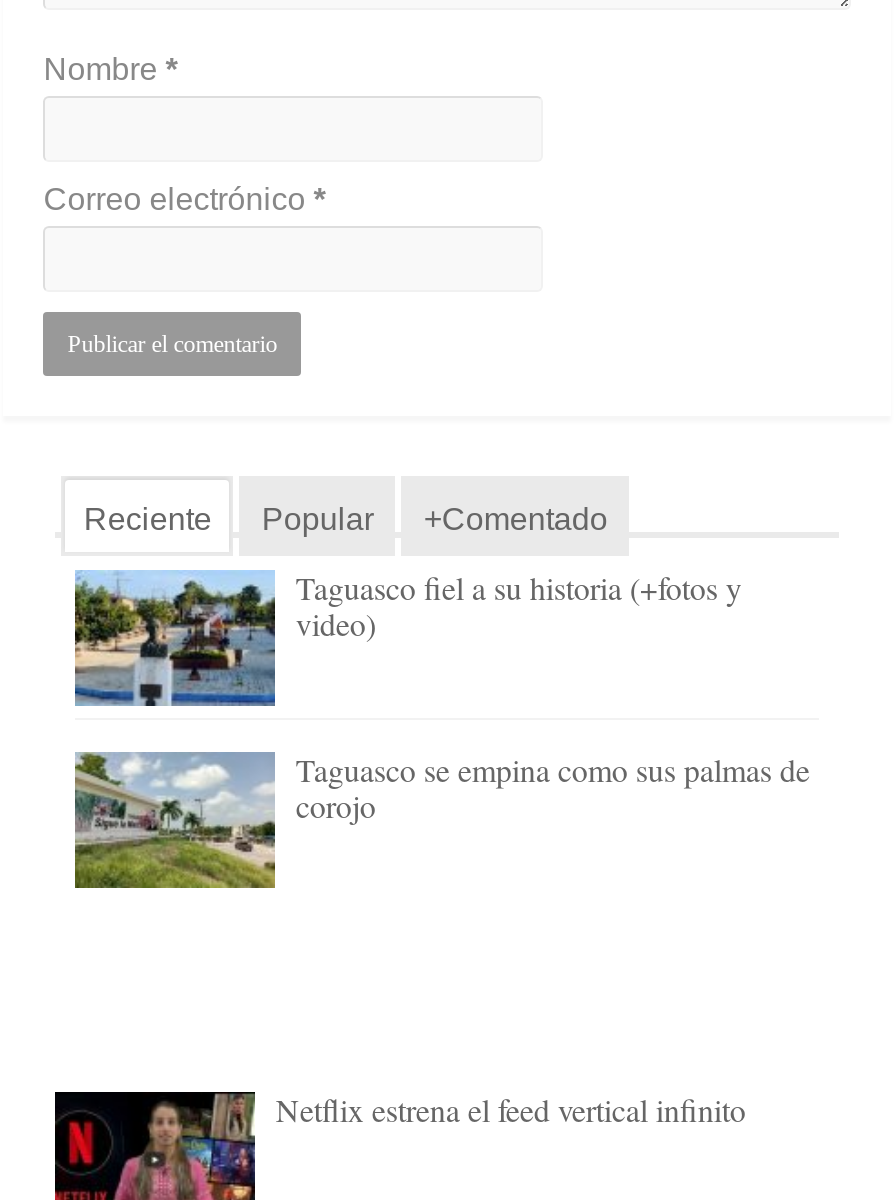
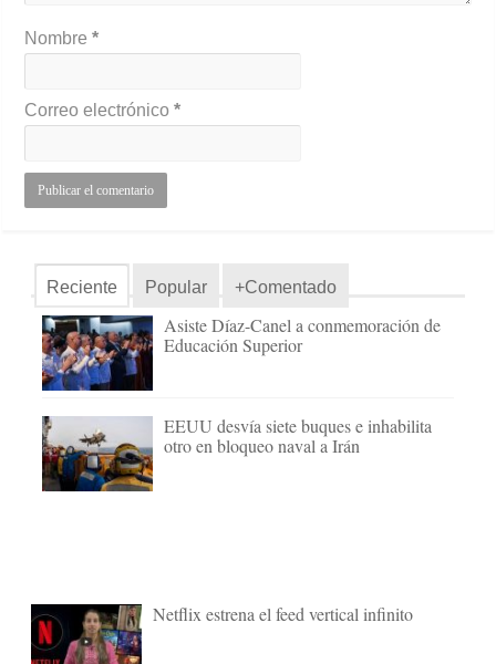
[73,566,742,708] [image] | Taguasco fiel a su historia (+fotos y | video) -> [41,313,441,392] [image] | Asiste Díaz-Canel a conmemoración de | Educación Superior
[73,748,810,890] [image] | Taguasco se empina como sus palmas de | corojo -> [42,414,432,492] [image] | EEUU desvía siete buques e inhabilita | otro en bloqueo naval a Irán

